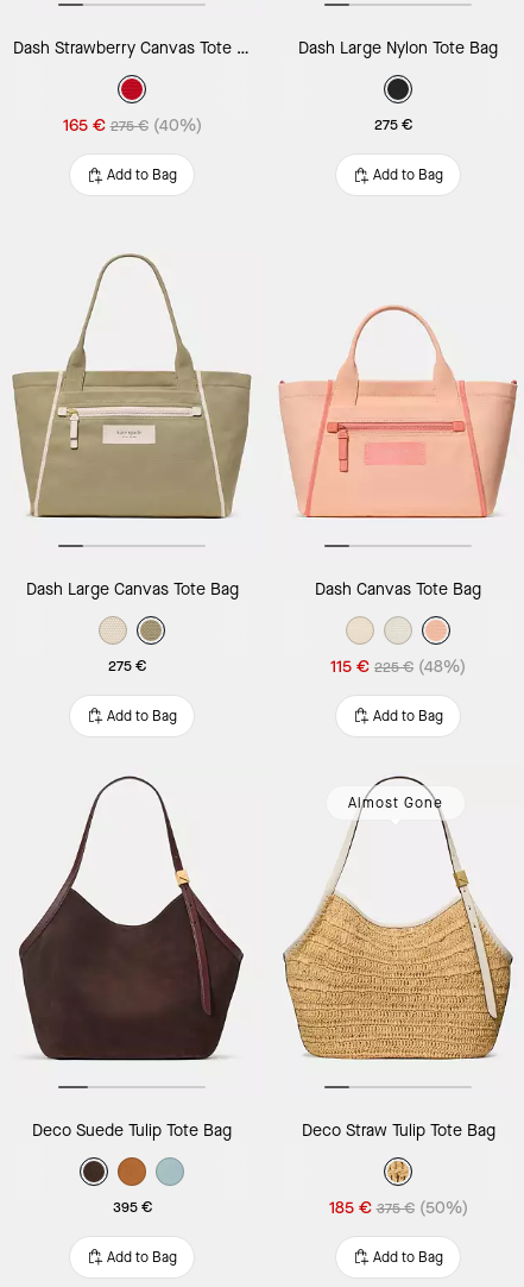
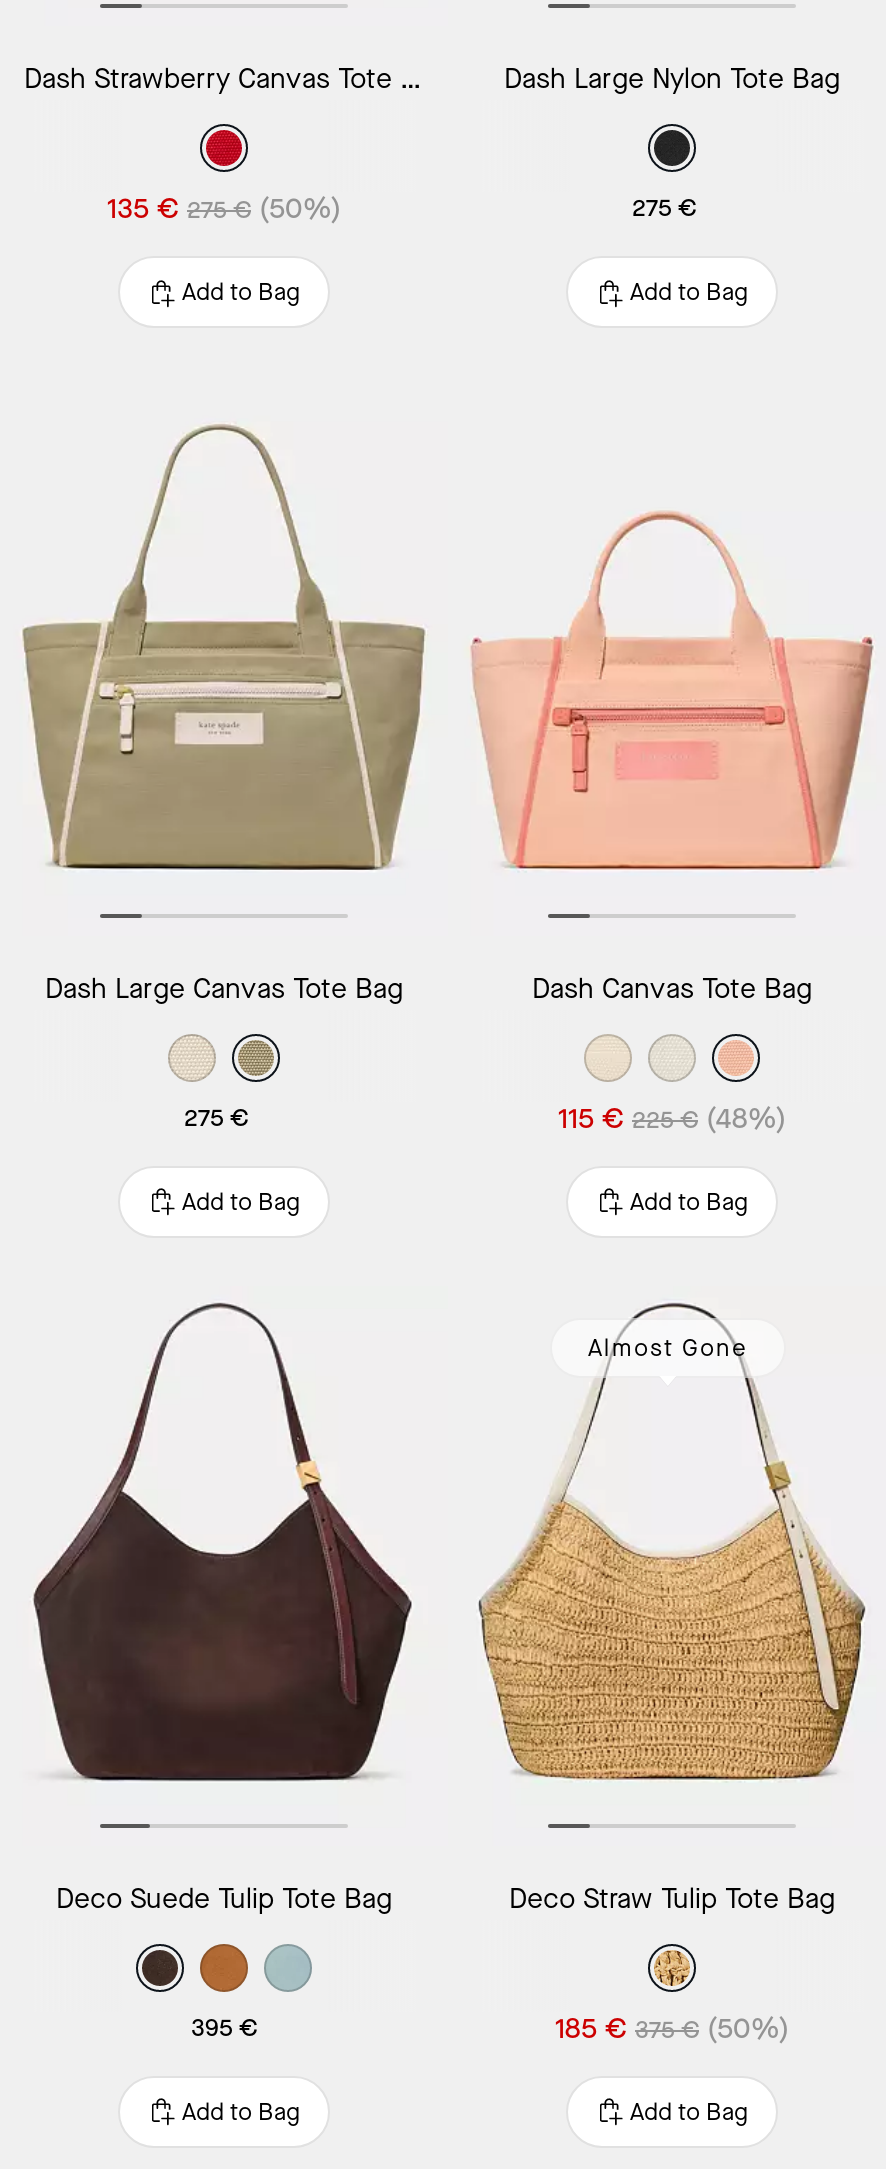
[62,114,201,137] 165 € 275 € (40%) -> [107,190,341,228] 135 € 275 € (50%)

